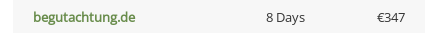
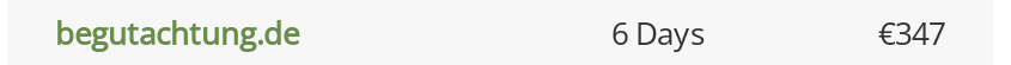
[265,8,304,26] 8 Days -> [611,12,705,54] 6 Days

